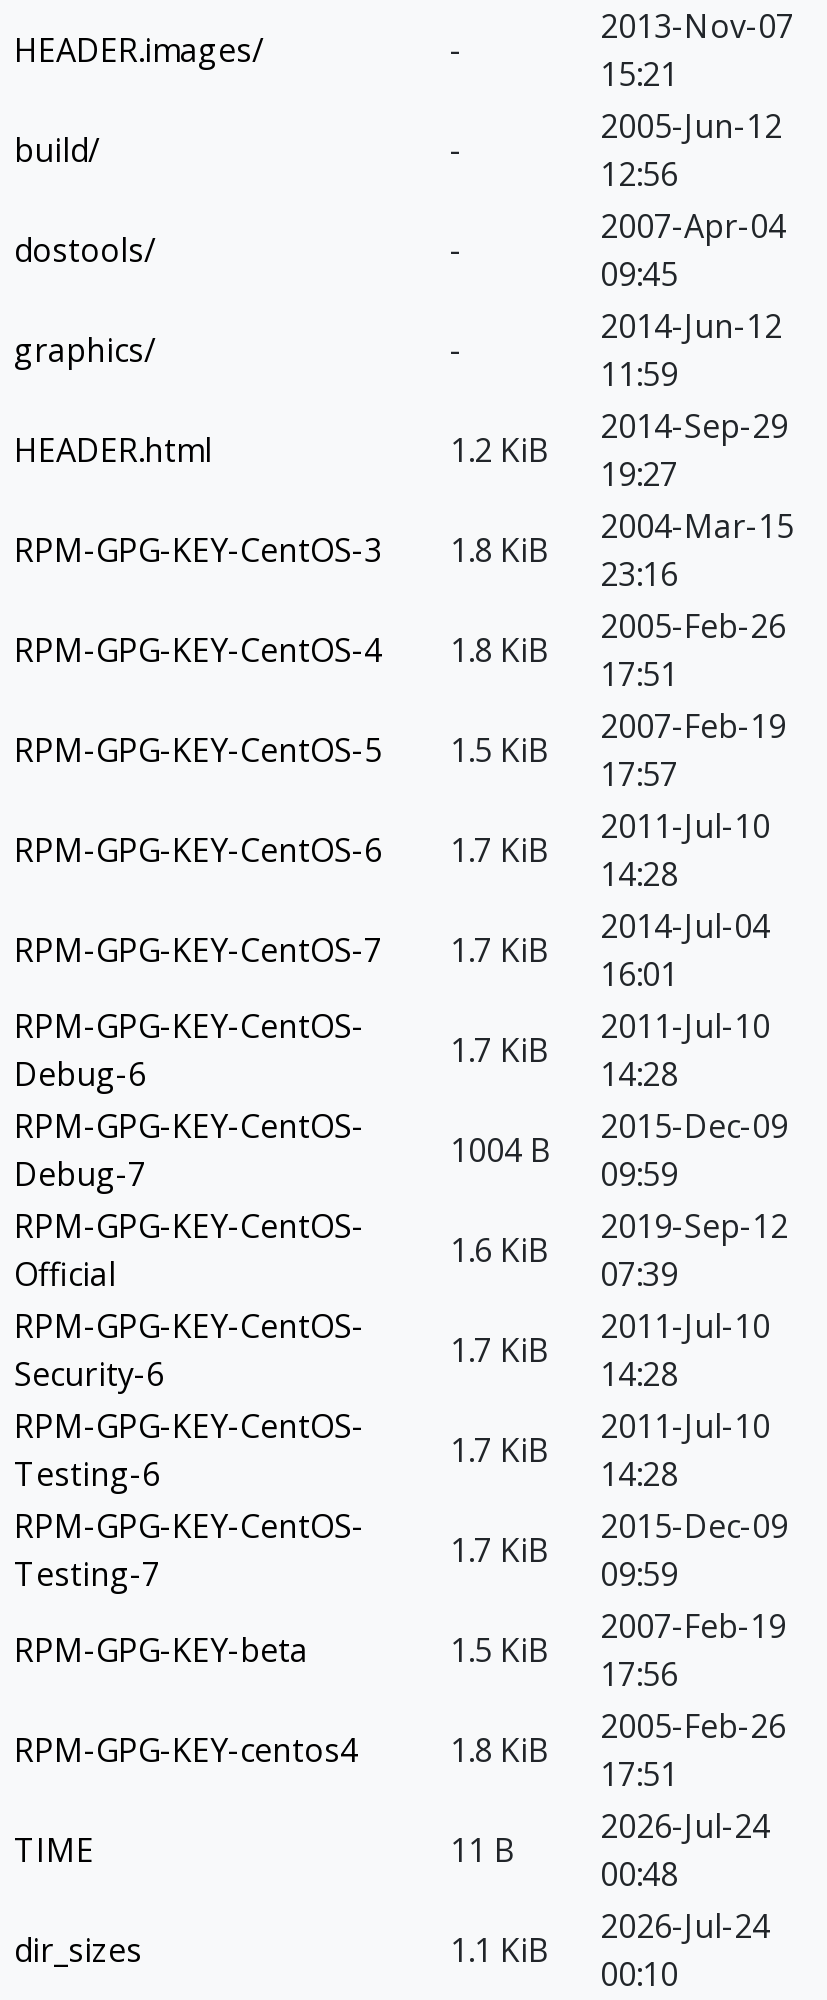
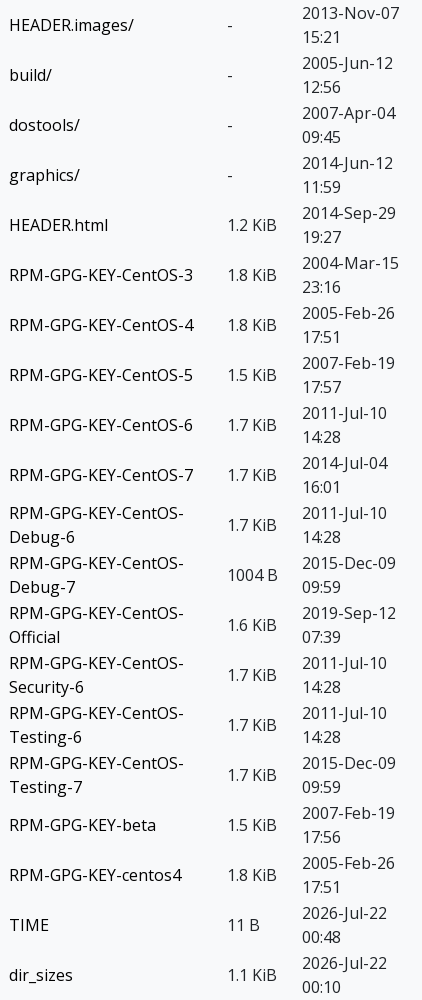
[600,1804,770,1848] 2026-Jul-24 -> [302,902,387,924] 2026-Jul-22
[600,1904,770,1948] 2026-Jul-24 -> [302,952,387,974] 2026-Jul-22

